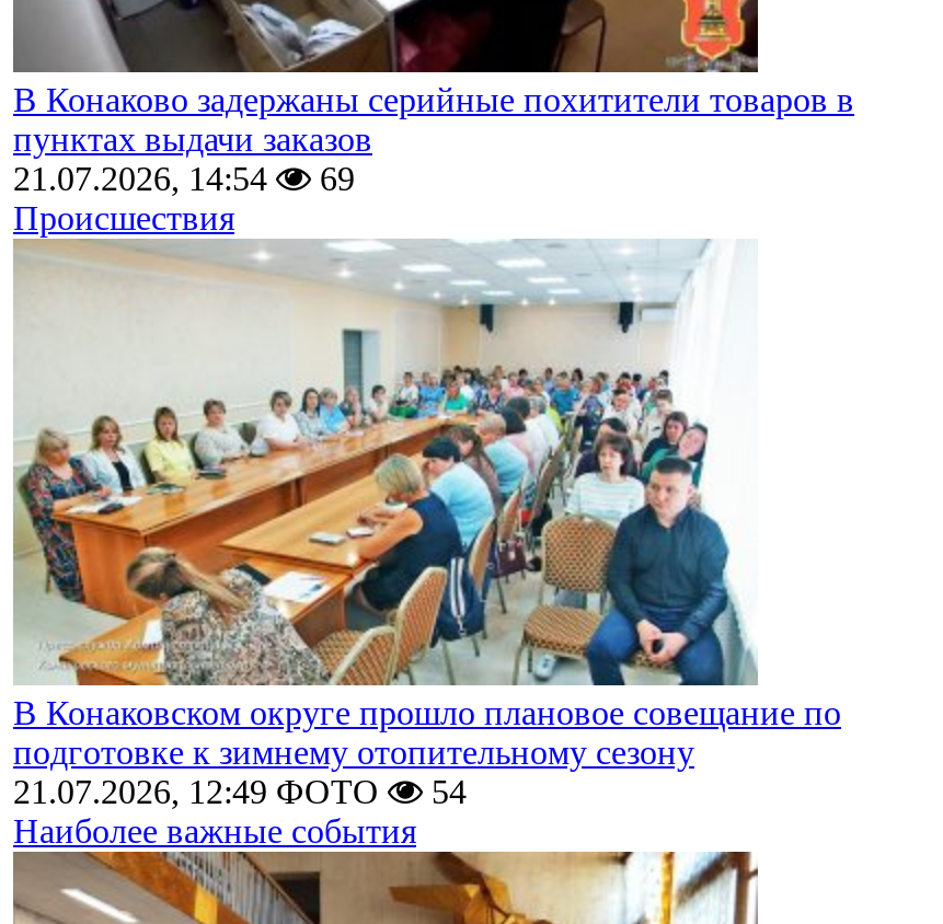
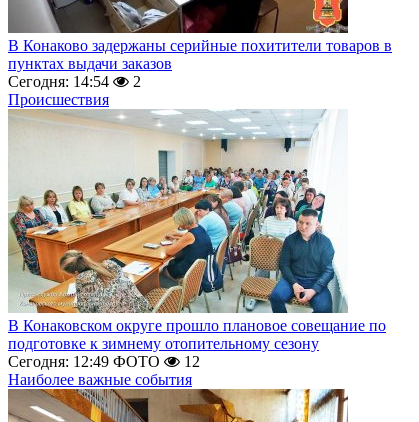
[13,160,355,197] 21.07.2026, 14:54 | 69 -> [8,73,141,90] Сегодня: 14:54 | 2
[13,773,388,810] 21.07.2026, 12:49 ФОТО -> [8,353,164,370] Сегодня: 12:49 ФОТО
[423,773,467,810] 54 -> [180,353,200,370] 12

